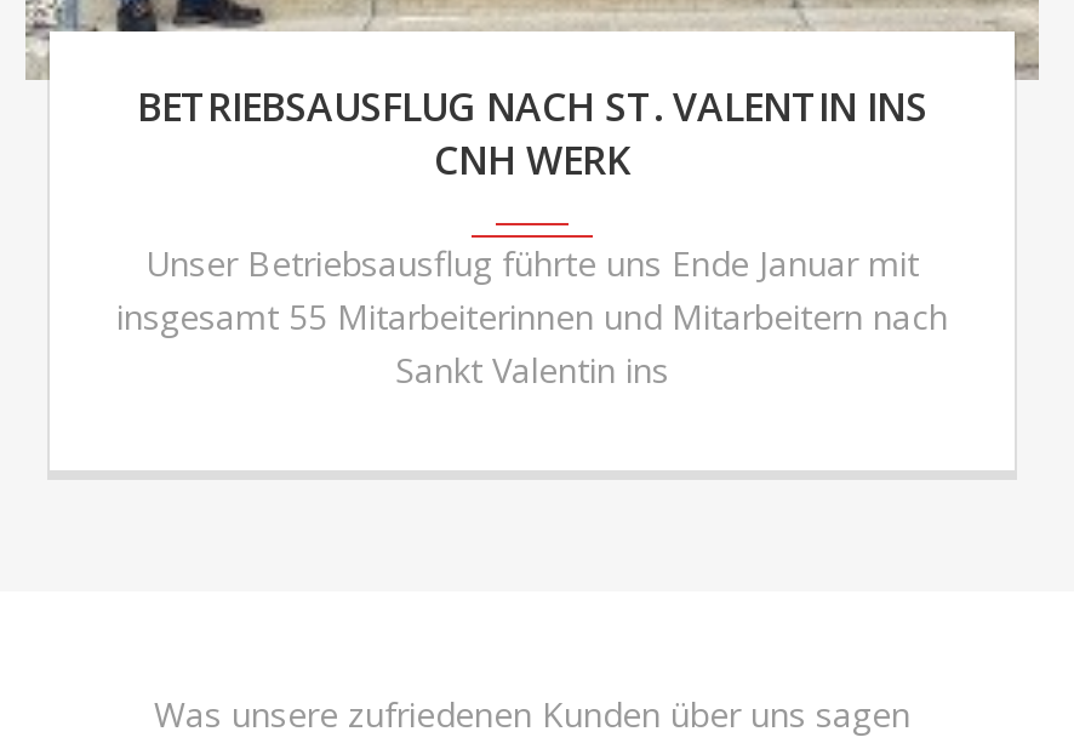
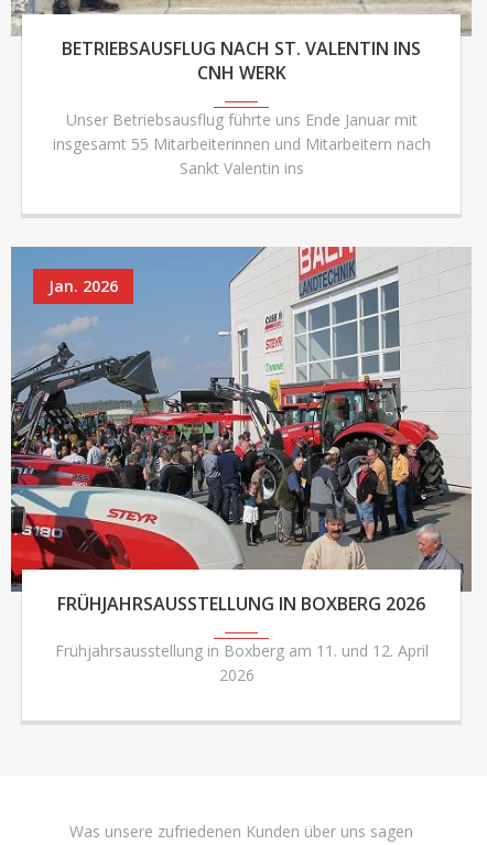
none -> [10,246,473,593] [image] | Jan. 2026
none -> [55,592,428,686] FRÜHJAHRSAUSSTELLUNG IN BOXBERG 2026 | Frühjahrsausstellung in Boxberg am 11. und 12. April | 2026

